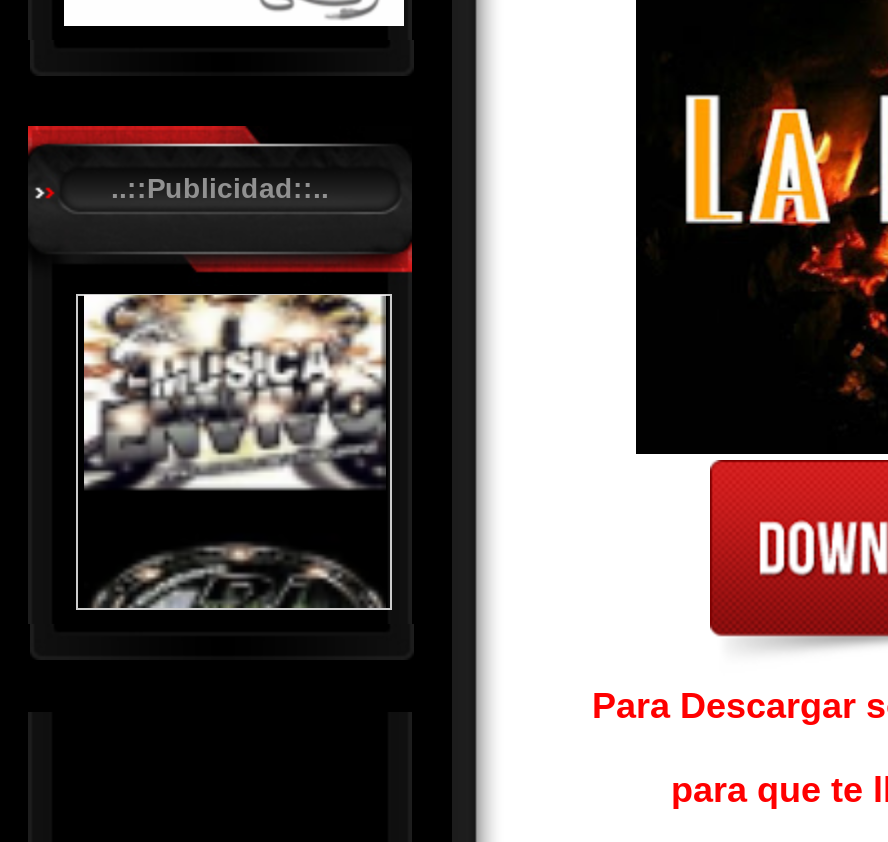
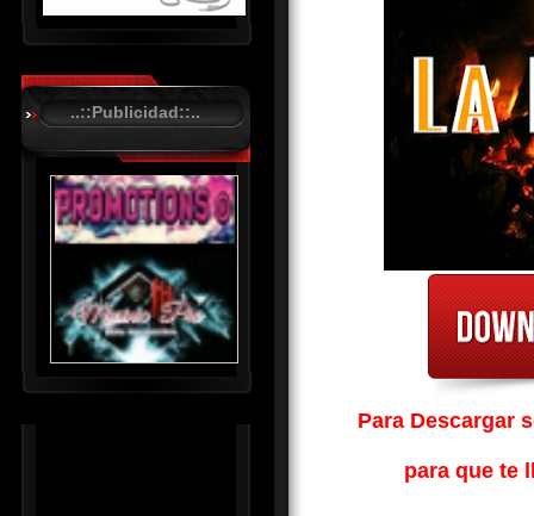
[82,292,386,610] [image] -> [55,174,236,363] [image]

